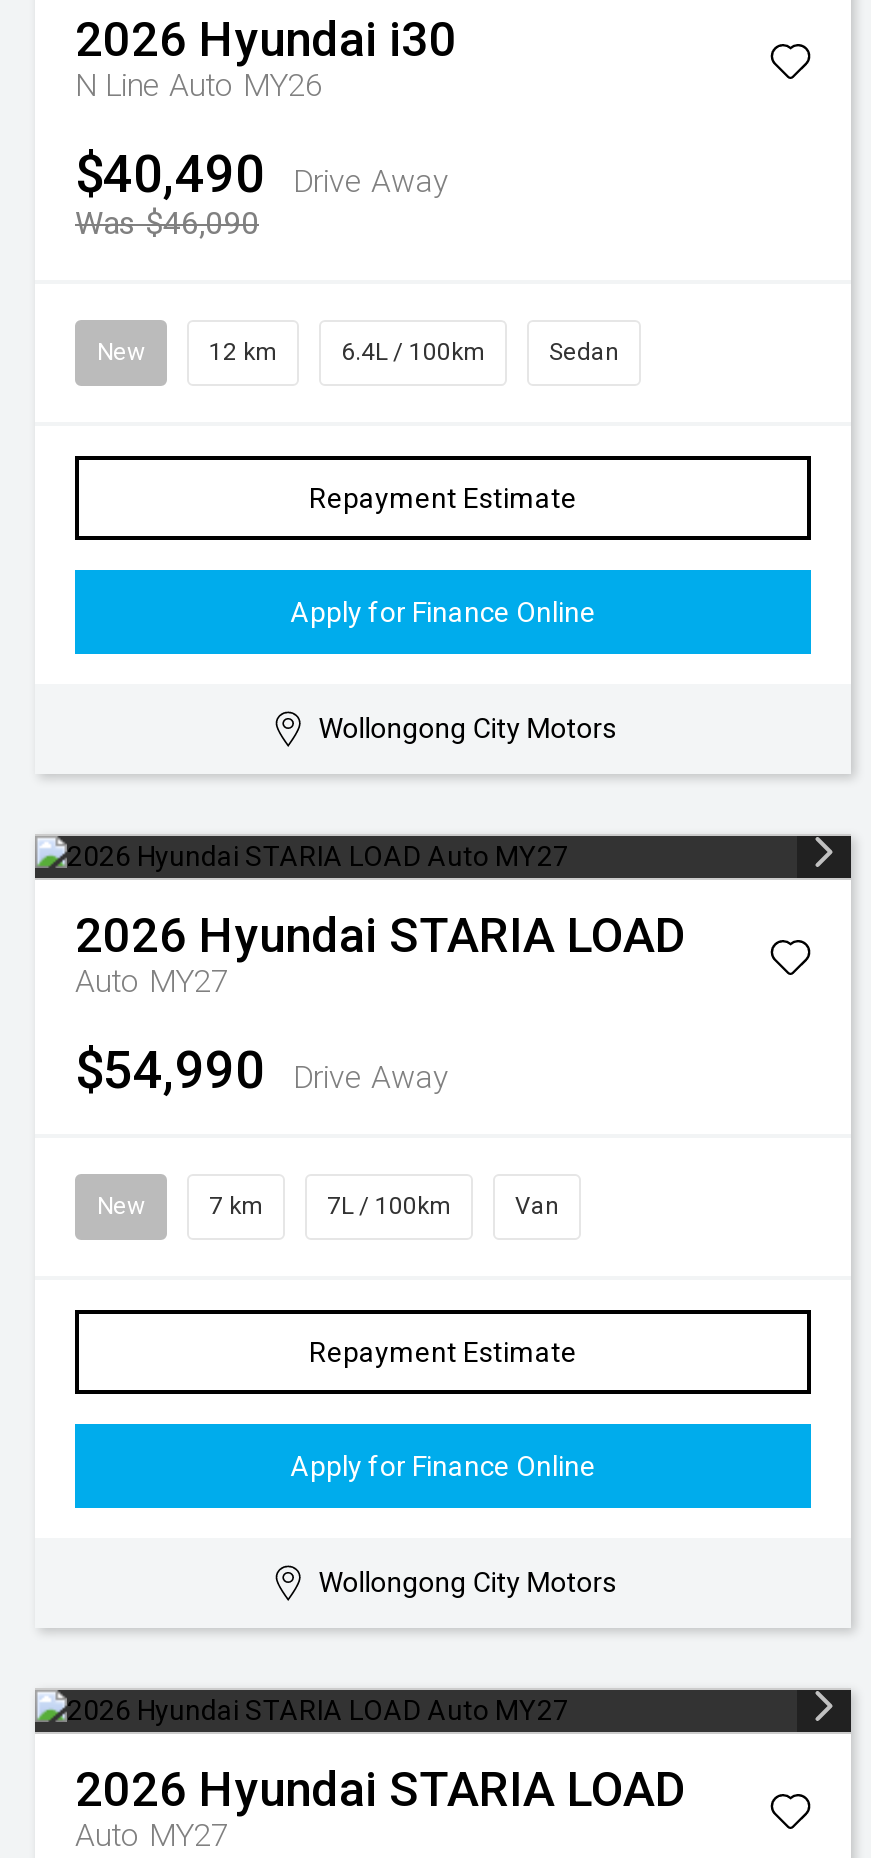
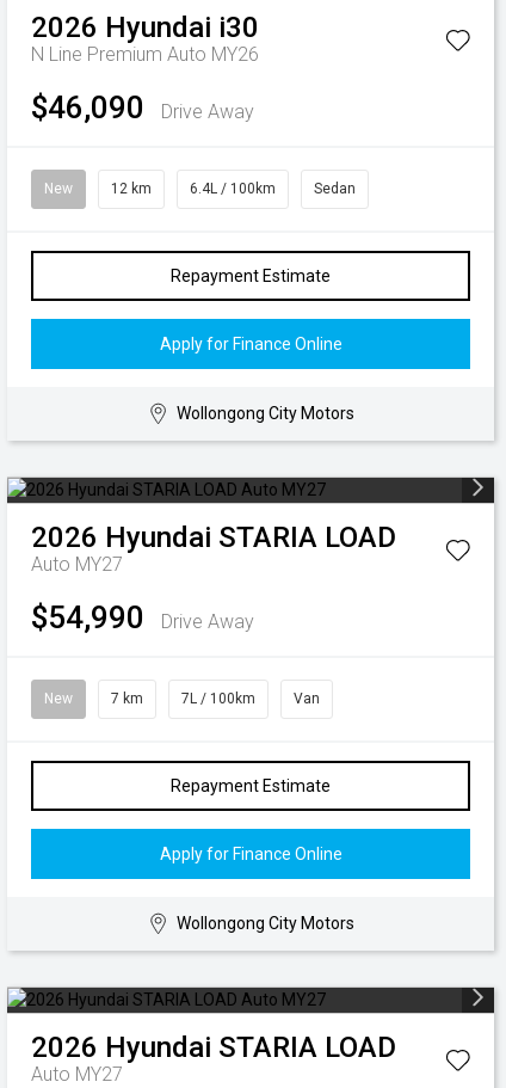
[75,66,323,104] N Line Auto MY26 -> [31,43,259,66] N Line Premium Auto MY26
[75,144,449,204] $40,490 Drive Away -> [31,90,254,125] $46,090 Drive Away
[75,204,259,242] Was $46,090 -> none

